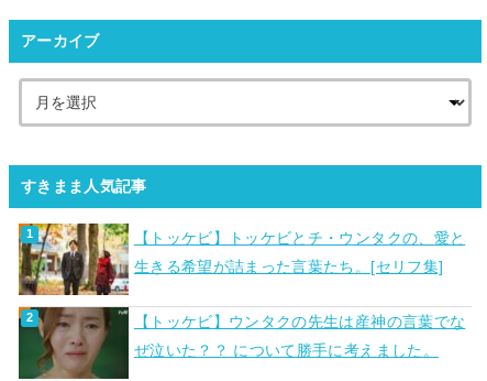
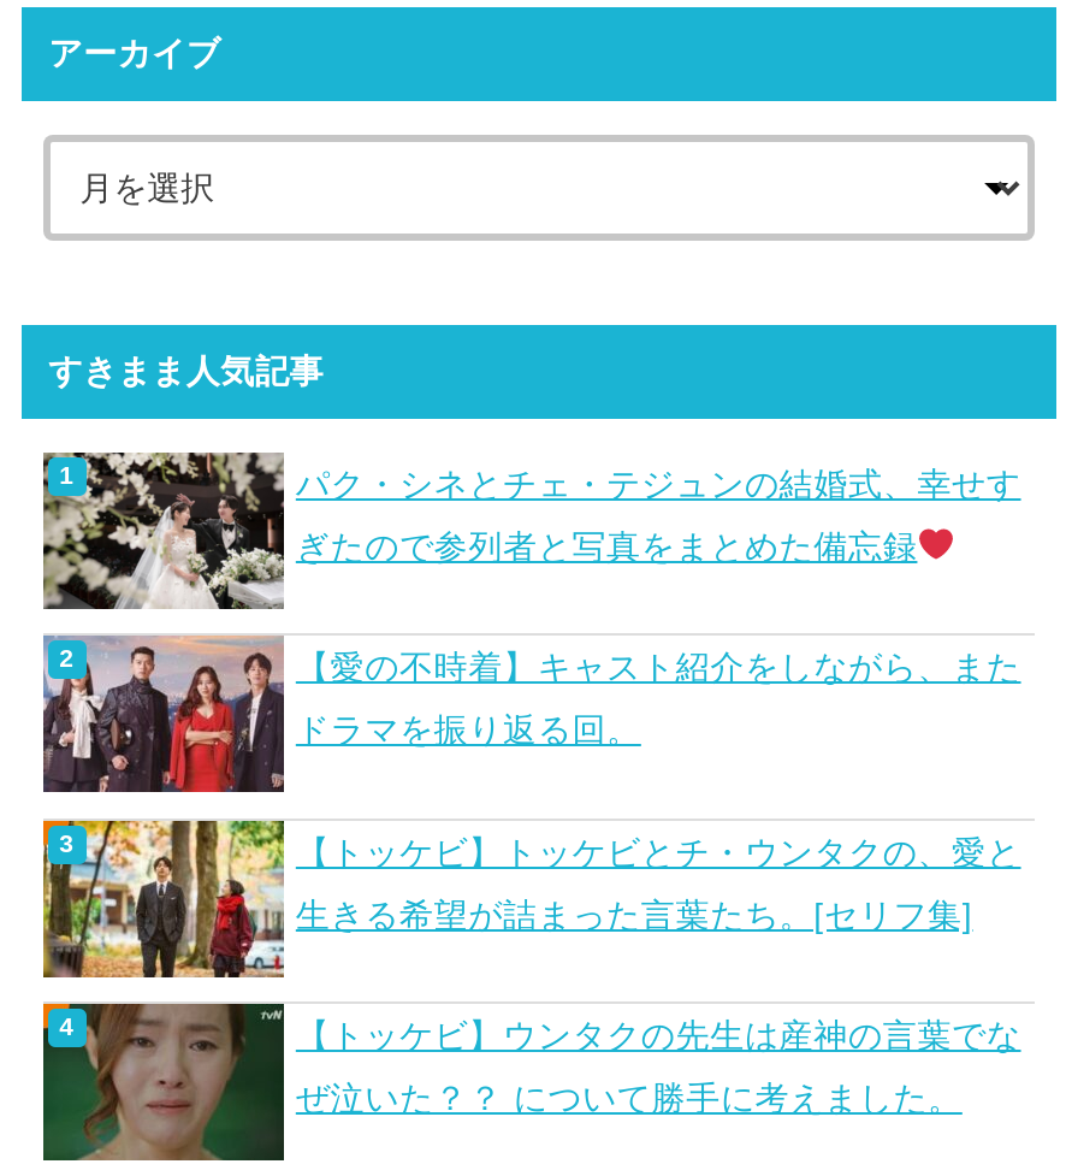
none -> [41,450,1021,750] [image] | パク・シネとチェ・テジュンの結婚式、幸せす | ぎたので参列者と写真をまとめた備忘録 | 【愛の不時着】キャスト紹介をしながら、また | ドラマを振り返る回。
none -> [41,633,286,794] [image]

